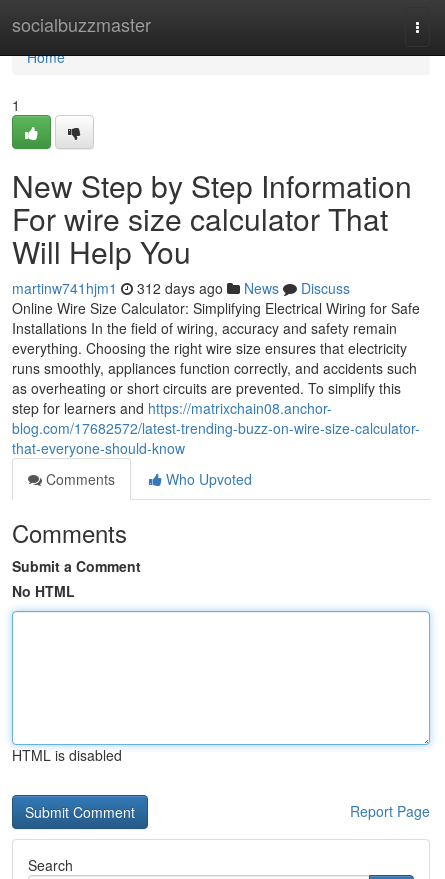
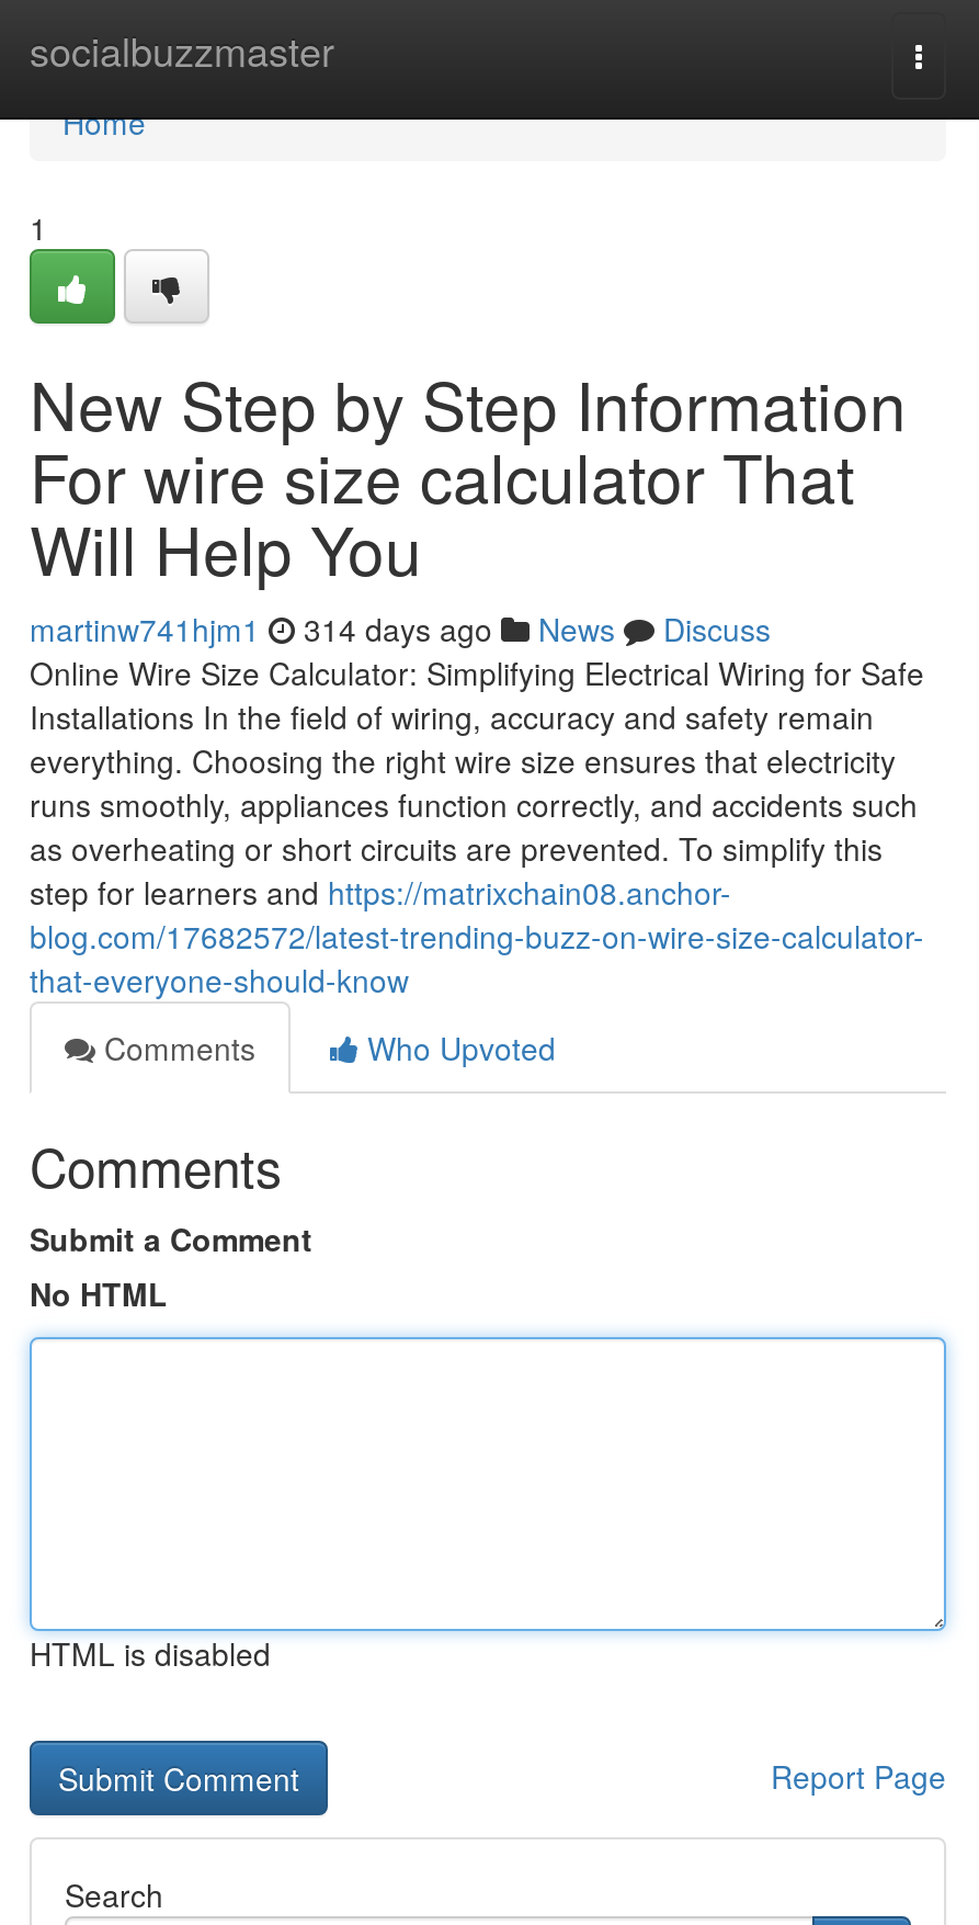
[12,278,350,298] martinw741hjm1 312 days ago News Discuss -> [30,607,771,650] martinw741hjm1 314 days ago News Discuss

